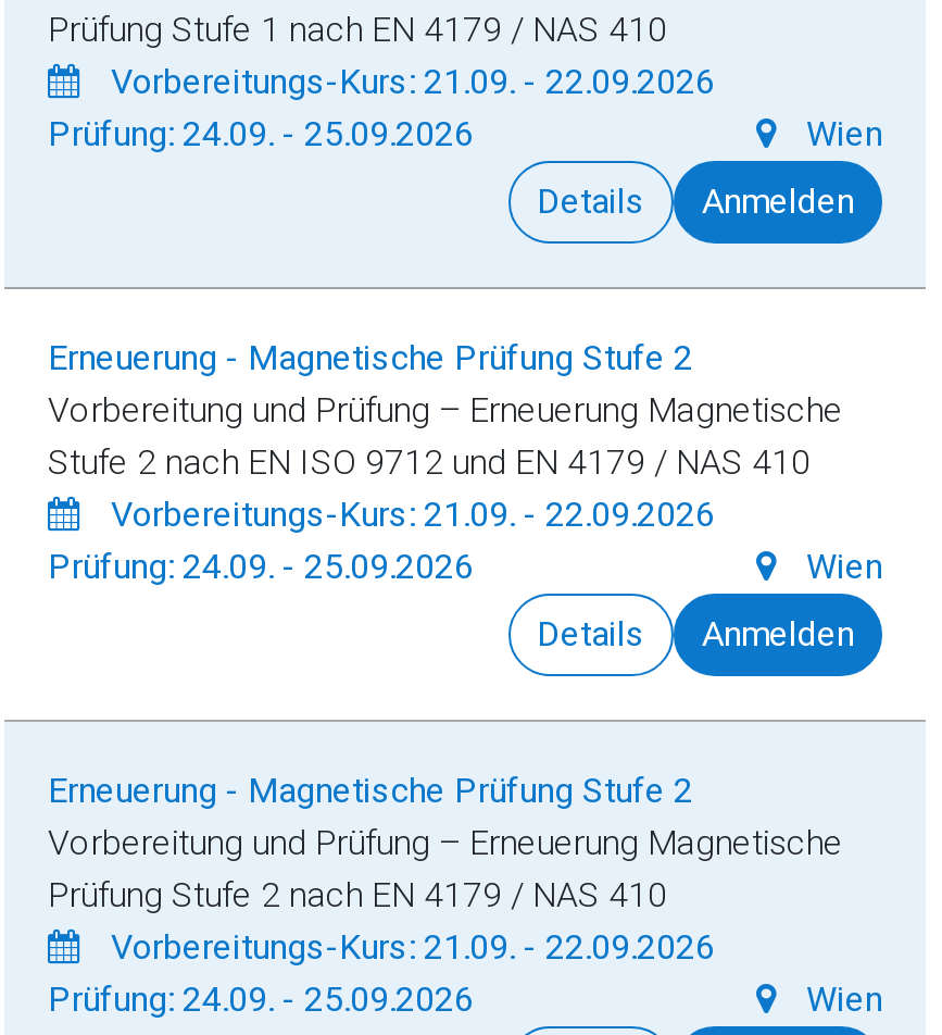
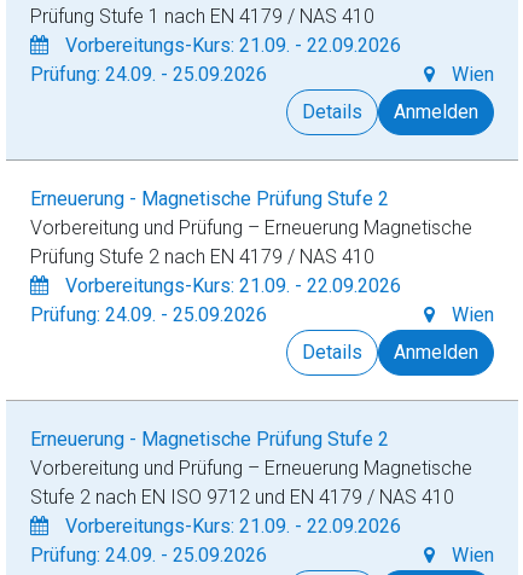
moved [48,441,811,483] -> [30,486,454,509]: Stufe 2 nach EN ISO 9712 und EN 4179 / NAS 410
moved [48,874,667,915] -> [30,245,374,268]: Prüfung Stufe 2 nach EN 4179 / NAS 410

